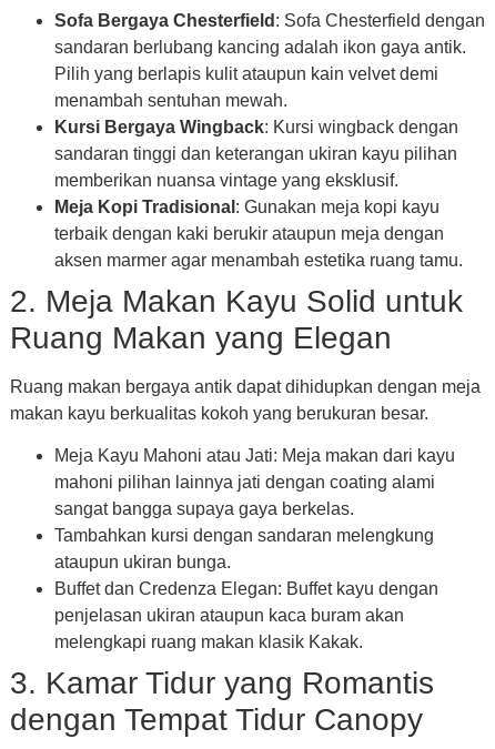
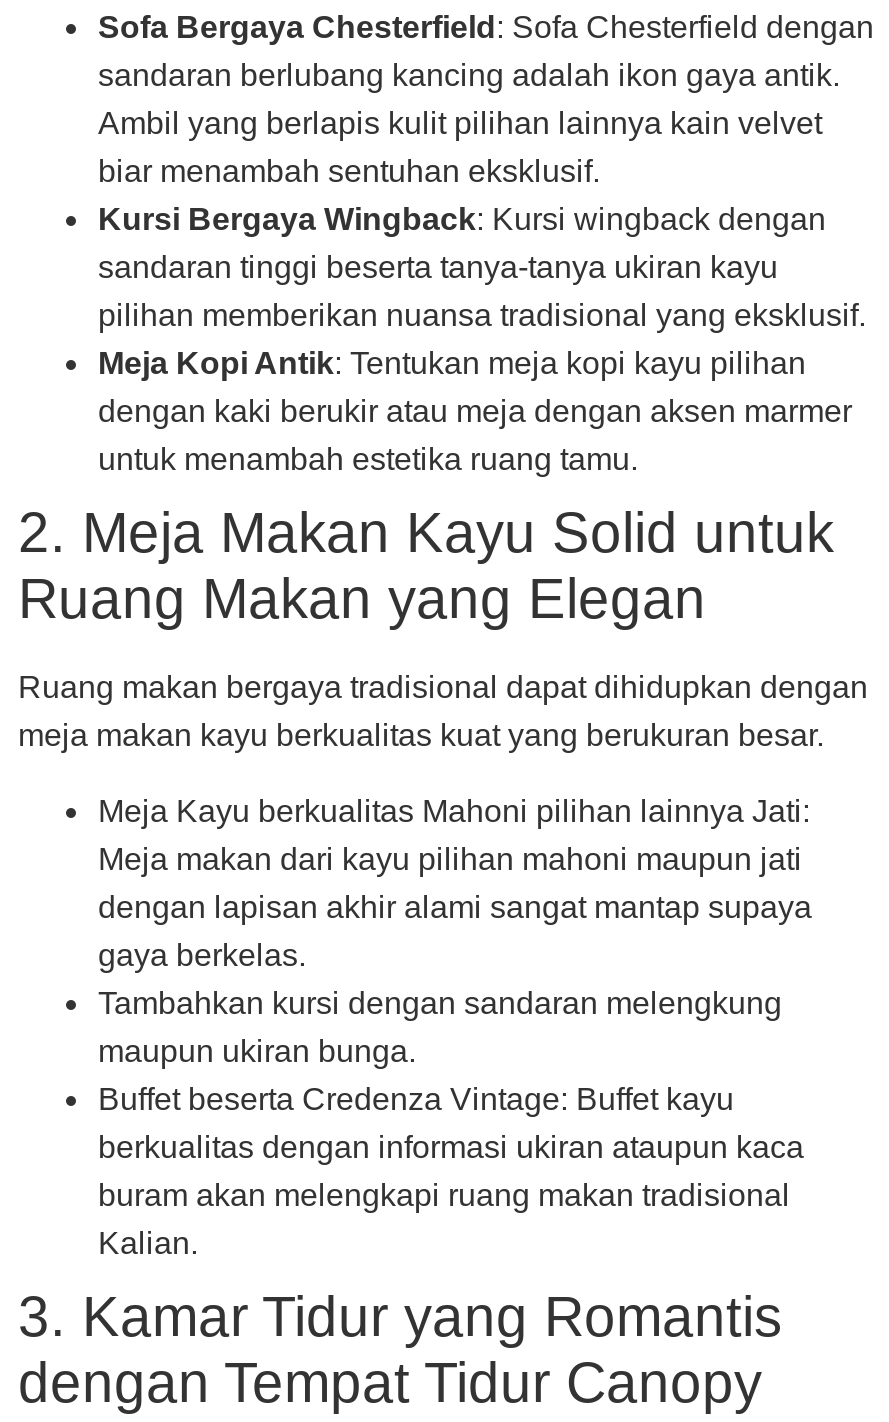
[54,64,438,109] Pilih yang berlapis kulit ataupun kain velvet demi | menambah sentuhan mewah. -> [98,105,822,187] Ambil yang berlapis kulit pilihan lainnya kain velvet | biar menambah sentuhan eksklusif.
[54,144,463,269] sandaran tinggi dan keterangan ukiran kayu pilihan | memberikan nuansa vintage yang eksklusif. | Meja Kopi Tradisional: Gunakan meja kopi kayu | terbaik dengan kaki berukir ataupun meja dengan | aksen marmer agar menambah estetika ruang tamu. -> [98,249,866,475] sandaran tinggi beserta tanya-tanya ukiran kayu | pilihan memberikan nuansa tradisional yang eksklusif. | Meja Kopi Antik: Tentukan meja kopi kayu pilihan | dengan kaki berukir atau meja dengan aksen marmer | untuk menambah estetika ruang tamu.
[10,377,481,422] Ruang makan bergaya antik dapat dihidupkan dengan meja | makan kayu berkualitas kokoh yang berukuran besar. -> [18,669,868,751] Ruang makan bergaya tradisional dapat dihidupkan dengan | meja makan kayu berkualitas kuat yang berukuran besar.
[54,446,455,518] Meja Kayu Mahoni atau Jati: Meja makan dari kayu | mahoni pilihan lainnya jati dengan coating alami | sangat bangga supaya gaya berkelas. -> [98,794,812,972] Meja Kayu berkualitas Mahoni pilihan lainnya Jati: | Meja makan dari kayu pilihan mahoni maupun jati | dengan lapisan akhir alami sangat mantap supaya | gaya berkelas.
[54,553,438,651] ataupun ukiran bunga. | Buffet dan Credenza Elegan: Buffet kayu dengan | penjelasan ukiran ataupun kaca buram akan | melengkapi ruang makan klasik Kakak. -> [98,1034,804,1260] maupun ukiran bunga. | Buffet beserta Credenza Vintage: Buffet kayu | berkualitas dengan informasi ukiran ataupun kaca | buram akan melengkapi ruang makan tradisional | Kalian.

